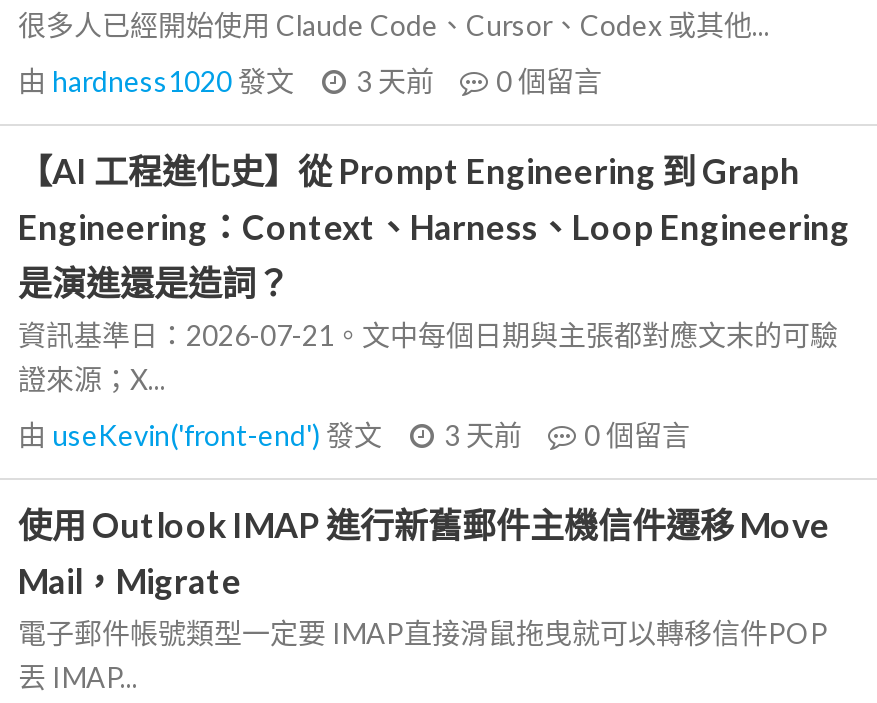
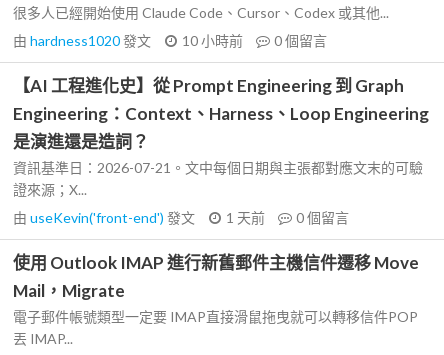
[18,64,602,98] 由hardness1020發文 3 天前 0個留言 -> [13,32,327,49] 由hardness1020發文 10 小時前 0個留言
[18,418,690,452] 由useKevin('front-end')發文 3 天前 0個留言 -> [13,209,349,226] 由useKevin('front-end')發文 1 天前 0個留言

